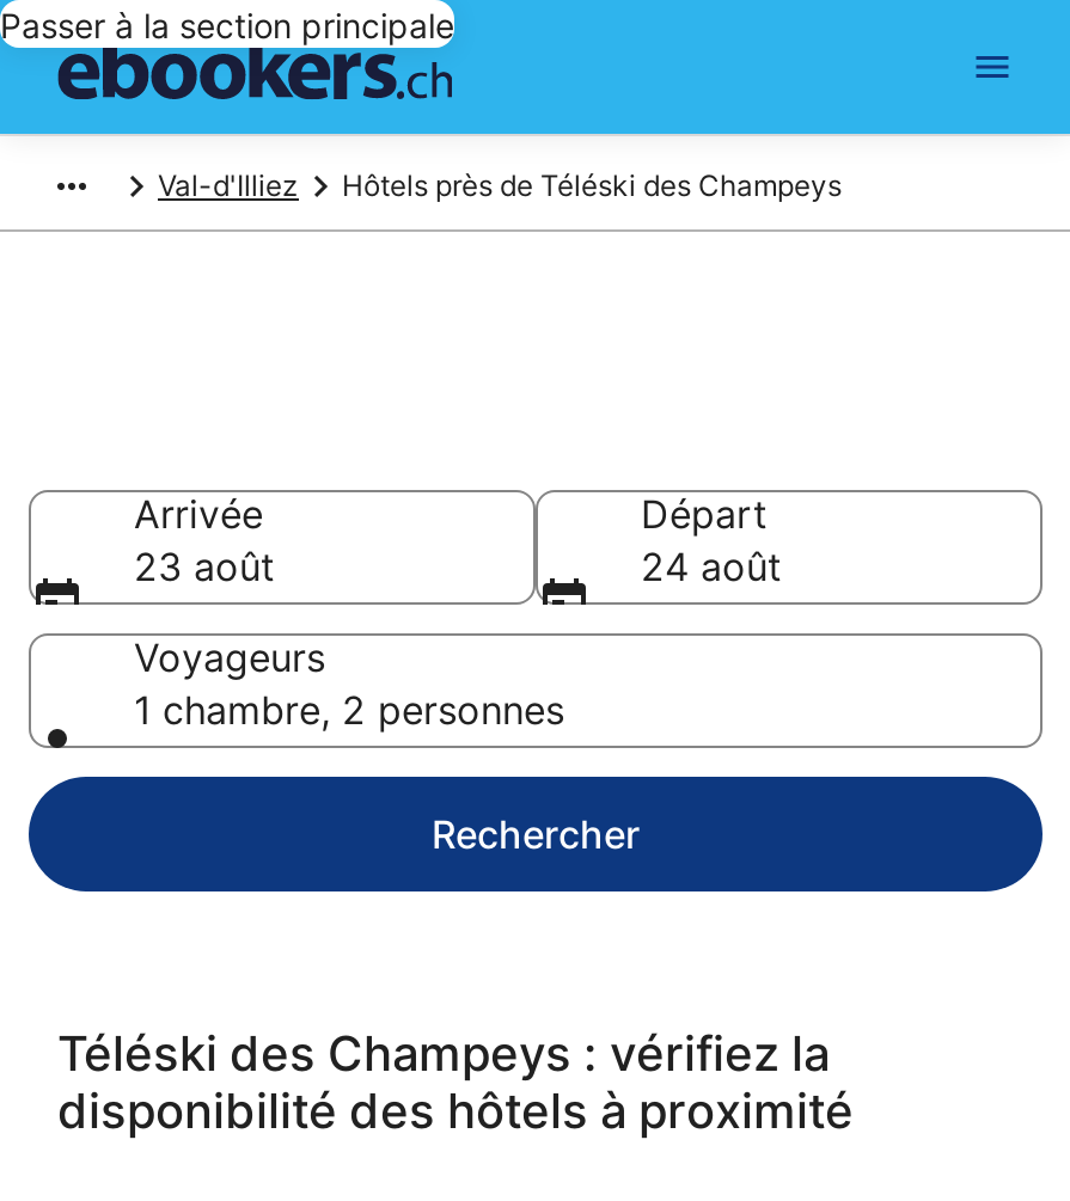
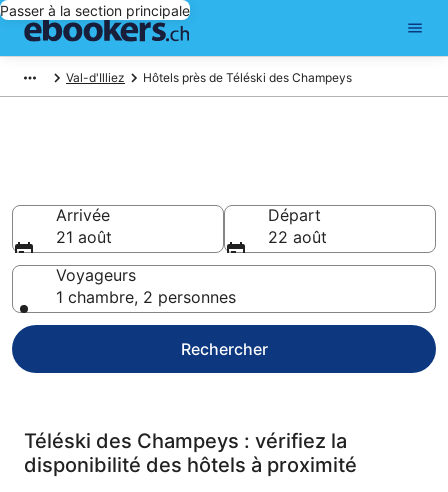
[134,543,275,590] 23 août -> [56,227,112,247] 21 août
[641,543,782,590] 24 août -> [268,227,327,247] 22 août

